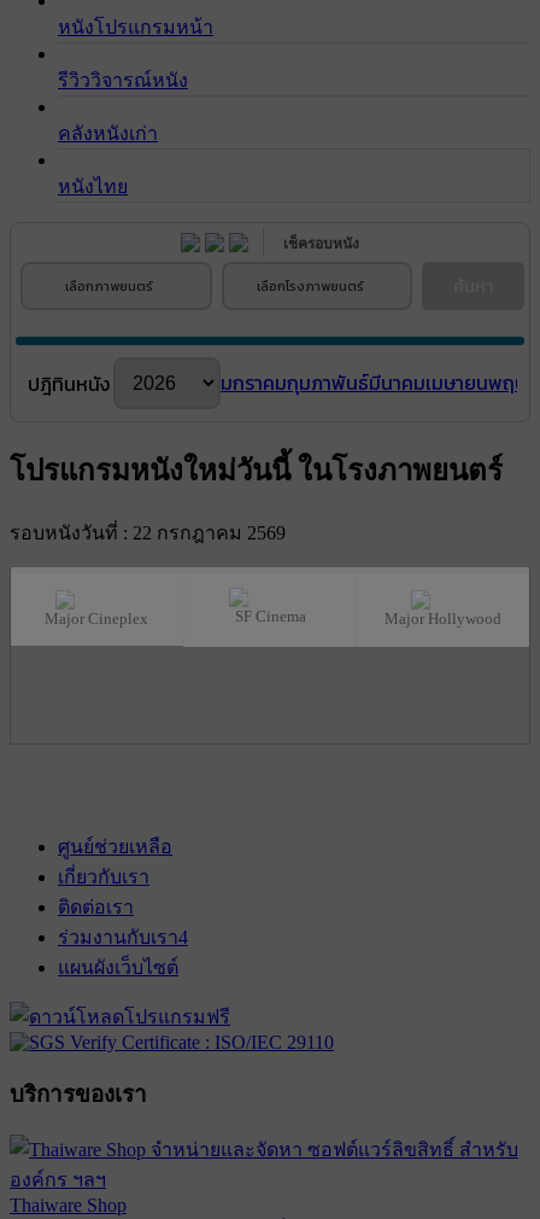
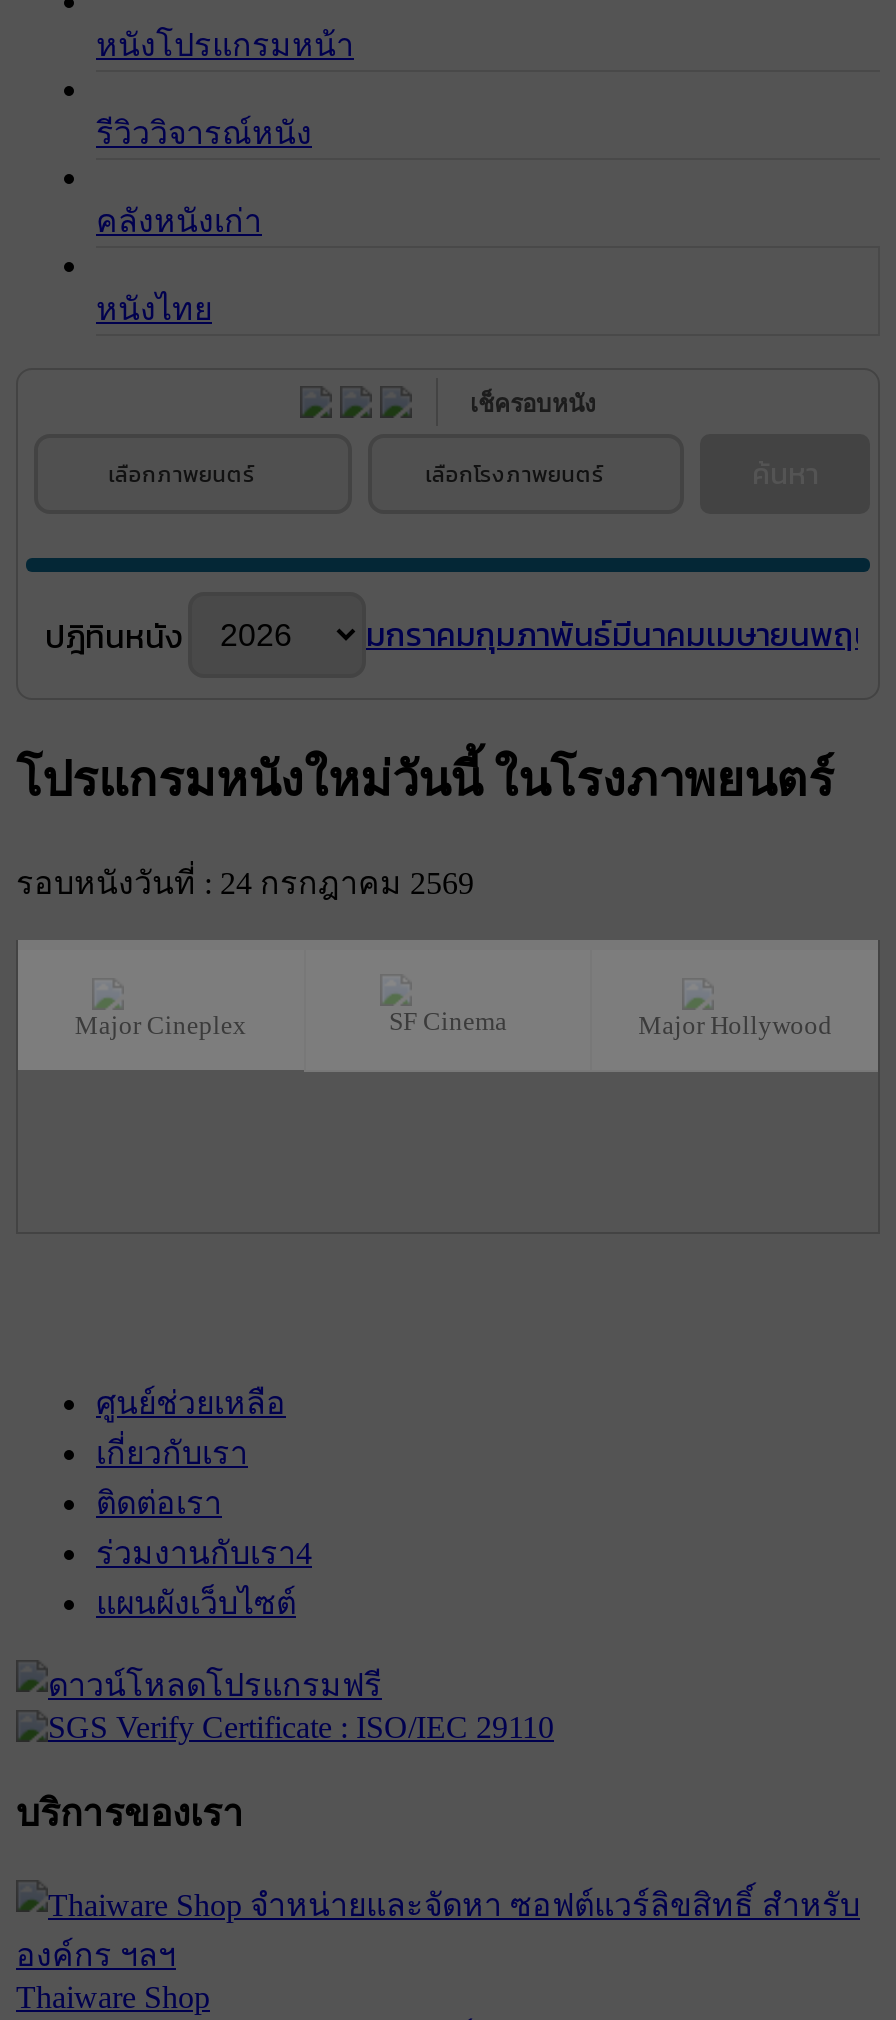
[10,523,286,543] รอบหนังวันที่ : 22 กรกฎาคม 2569 -> [16,866,474,900] รอบหนังวันที่ : 24 กรกฎาคม 2569

